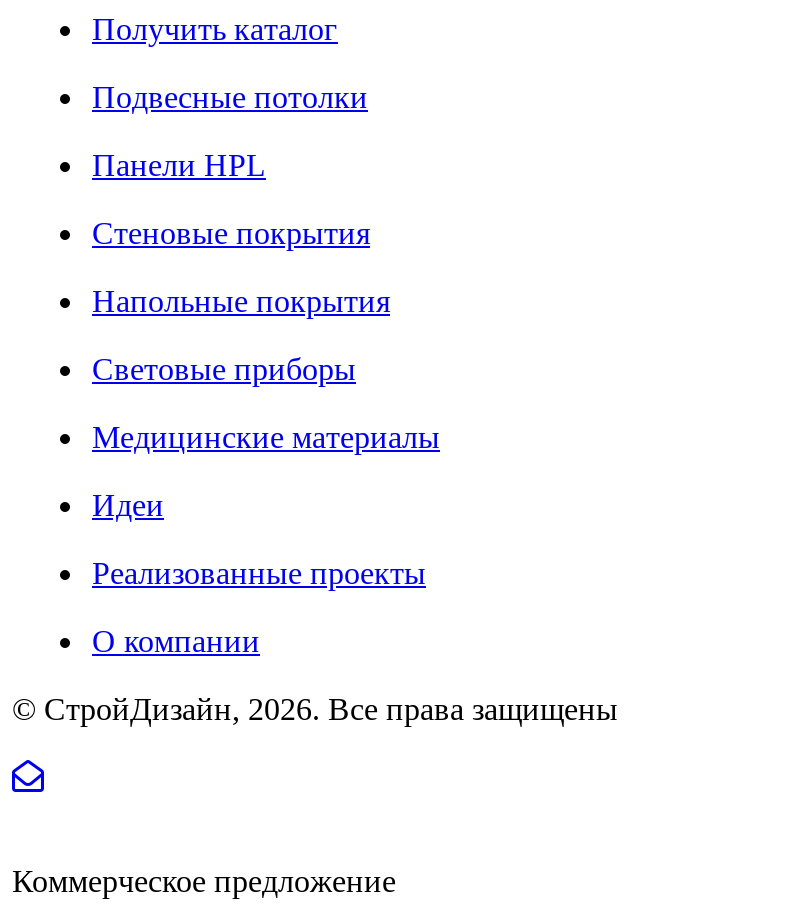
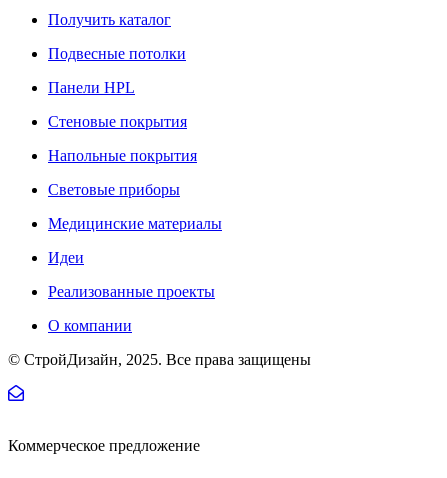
[12,692,618,726] © СтройДизайн, 2026. Все права защищены -> [8,351,311,368] © СтройДизайн, 2025. Все права защищены

